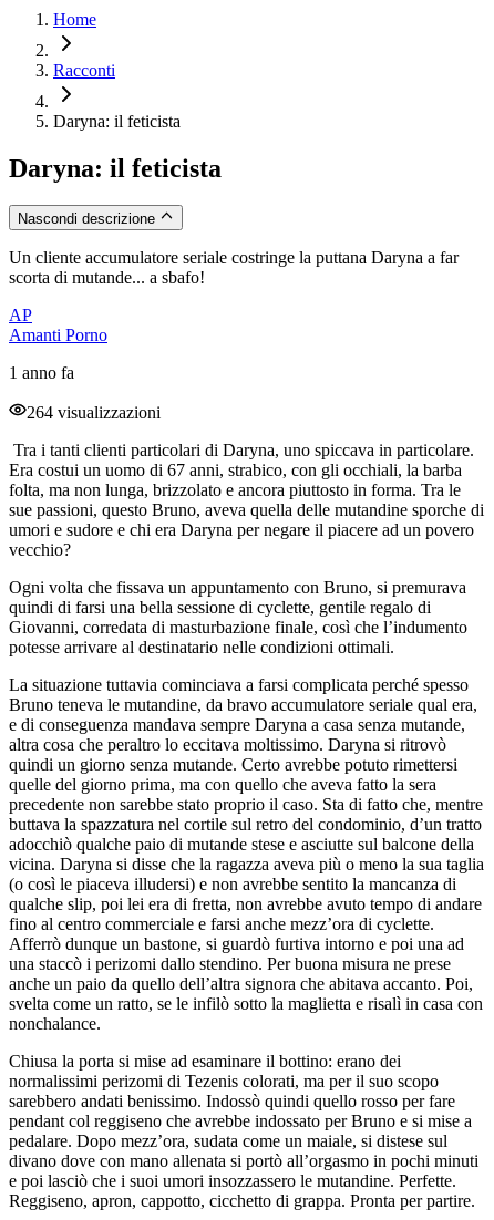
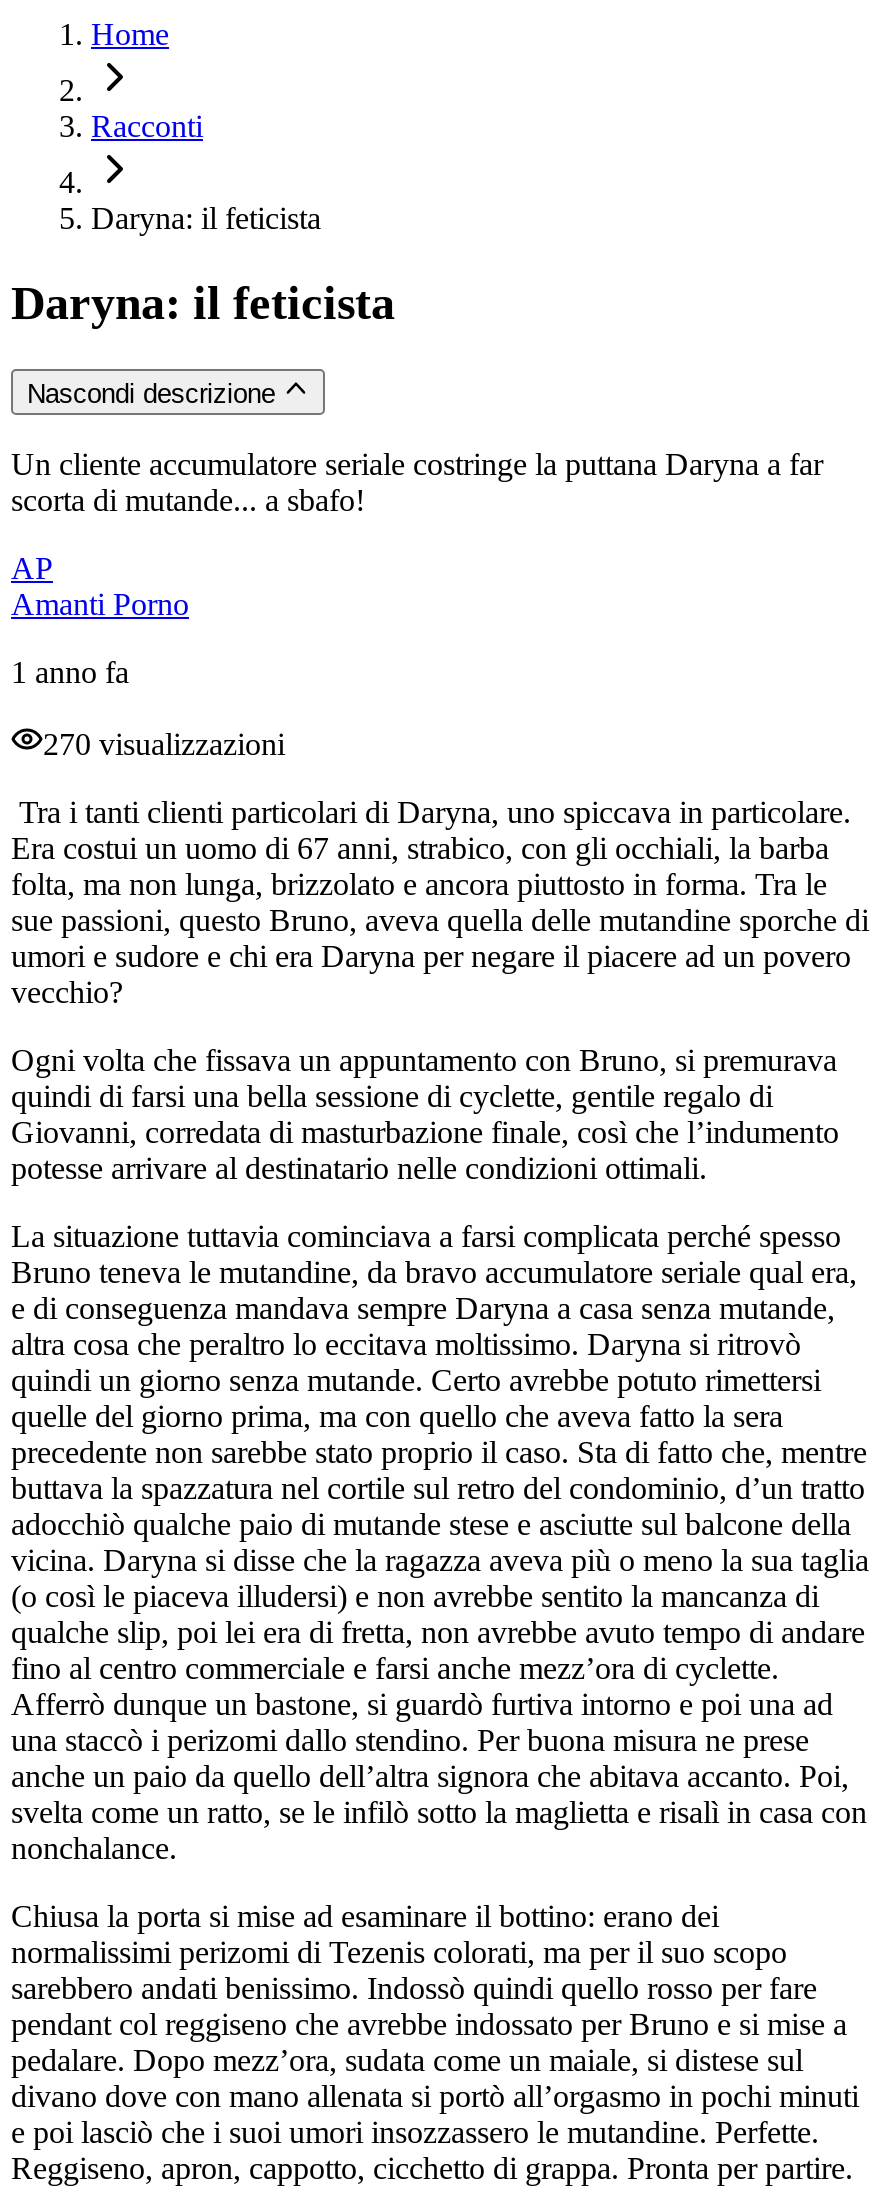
[27,403,161,422] 264 visualizzazioni -> [43,727,285,761] 270 visualizzazioni

